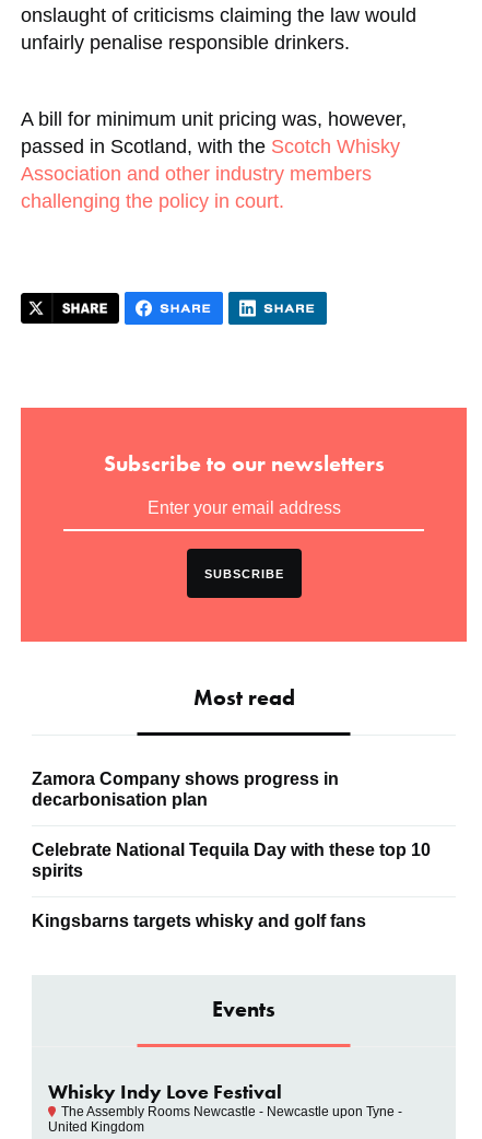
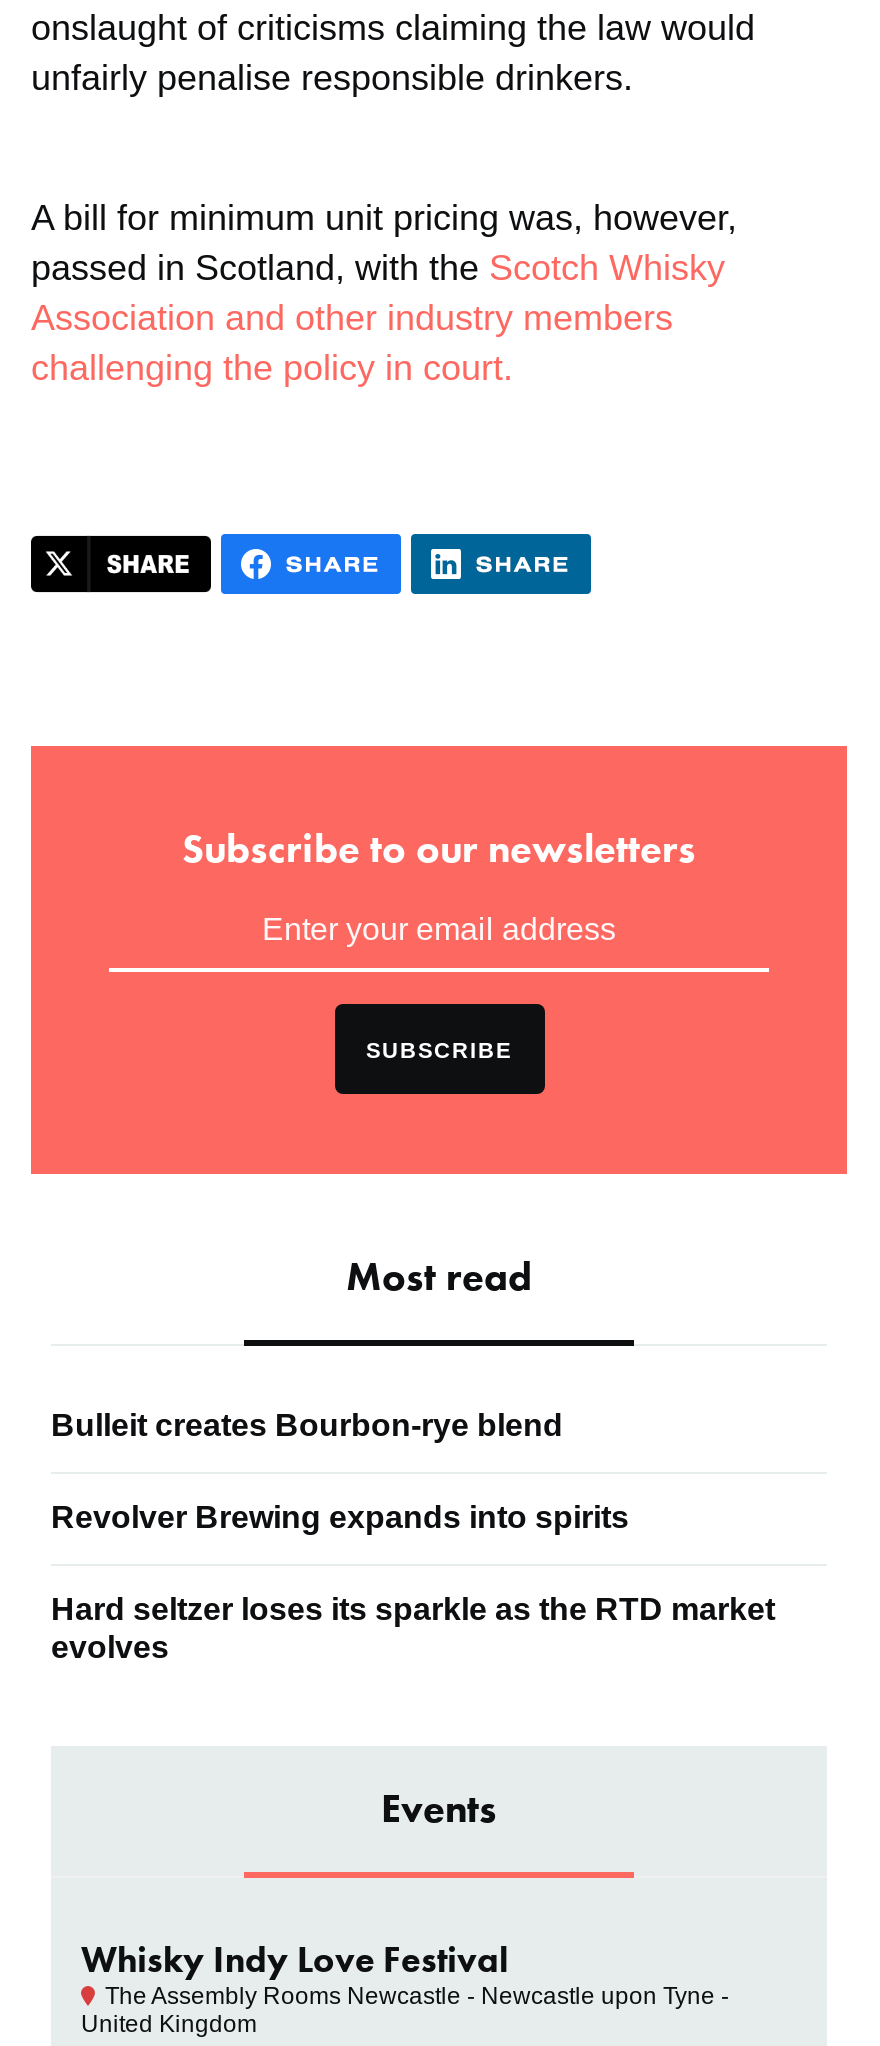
[32,769,339,808] Zamora Company shows progress in | decarbonisation plan -> [51,1407,563,1441] Bulleit creates Bourbon-rye blend
[32,840,431,880] Celebrate National Tequila Day with these top 10 | spirits -> [51,1499,629,1533] Revolver Brewing expands into spirits
[32,911,366,930] Kingsbarns targets whisky and golf fans -> [51,1591,775,1663] Hard seltzer loses its sparkle as the RTD market | evolves

